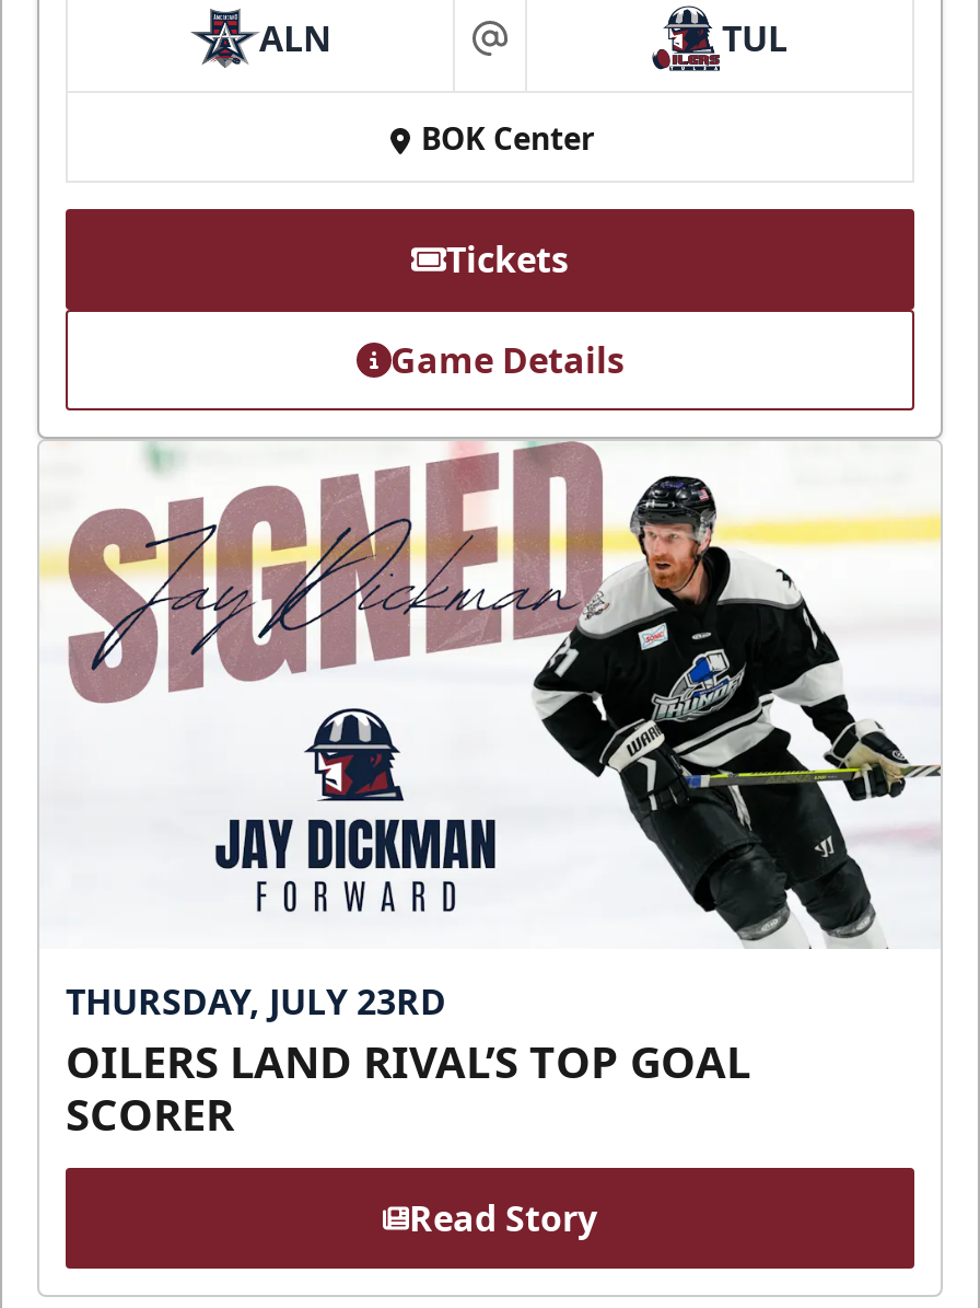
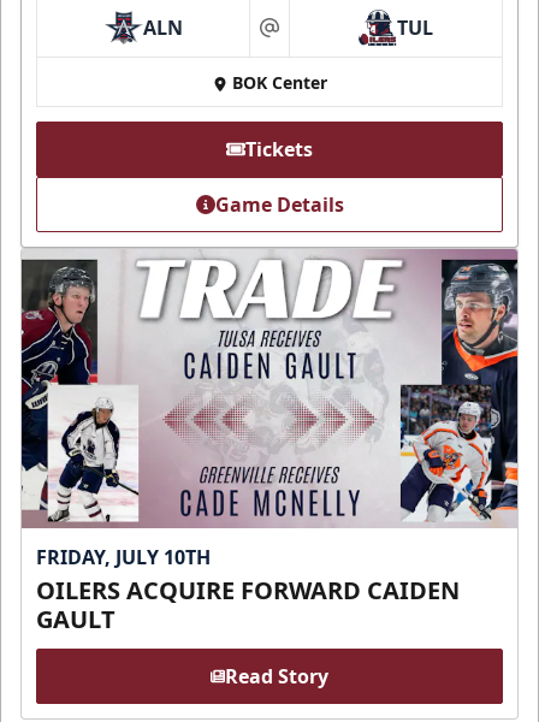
[39,440,943,1143] [image] | THURSDAY, JULY 23RD | OILERS LAND RIVAL’S TOP GOAL | SCORER -> [20,248,519,635] [image] | FRIDAY, JULY 10TH | OILERS ACQUIRE FORWARD CAIDEN | GAULT

